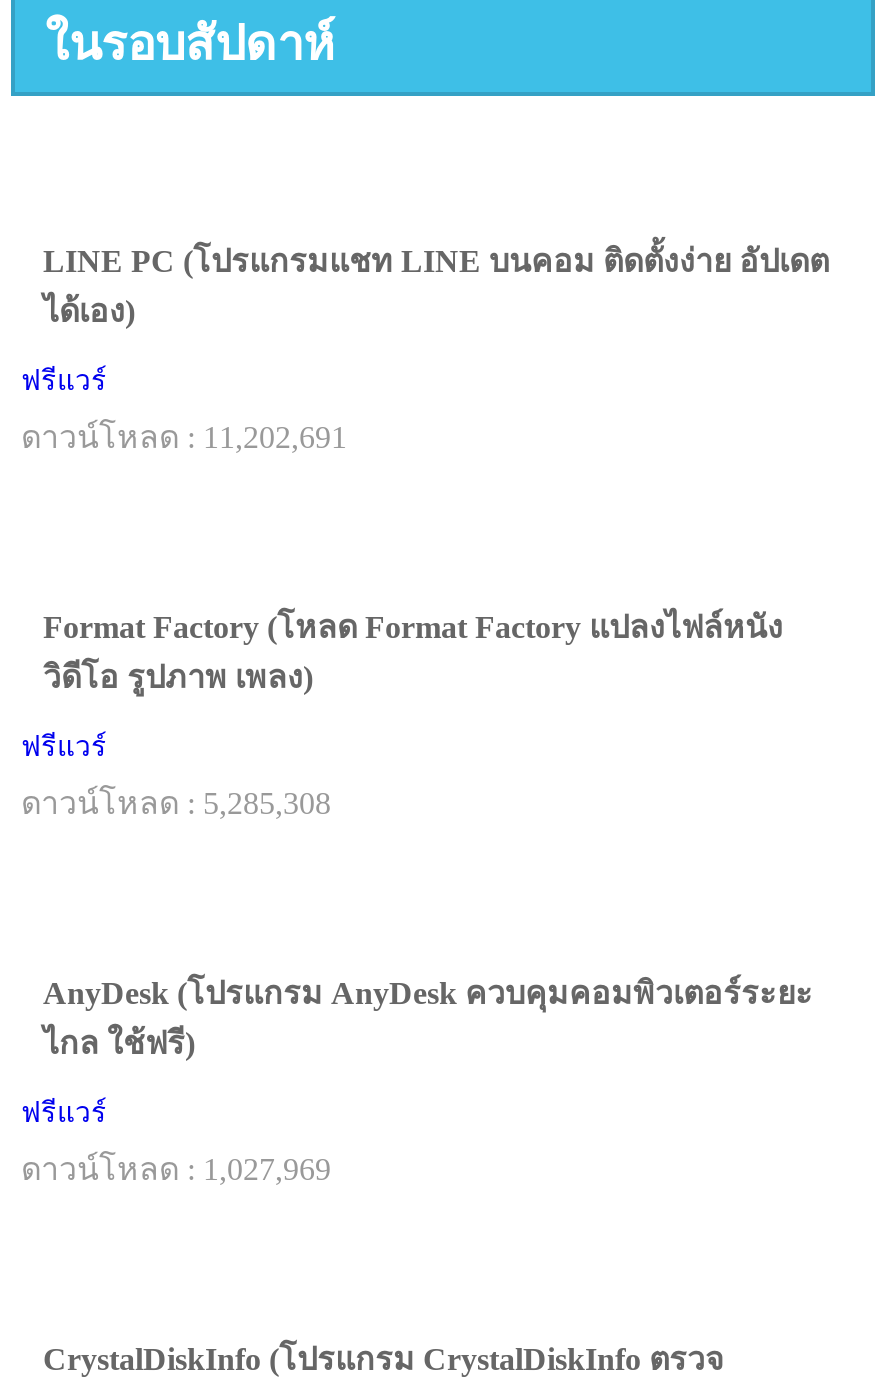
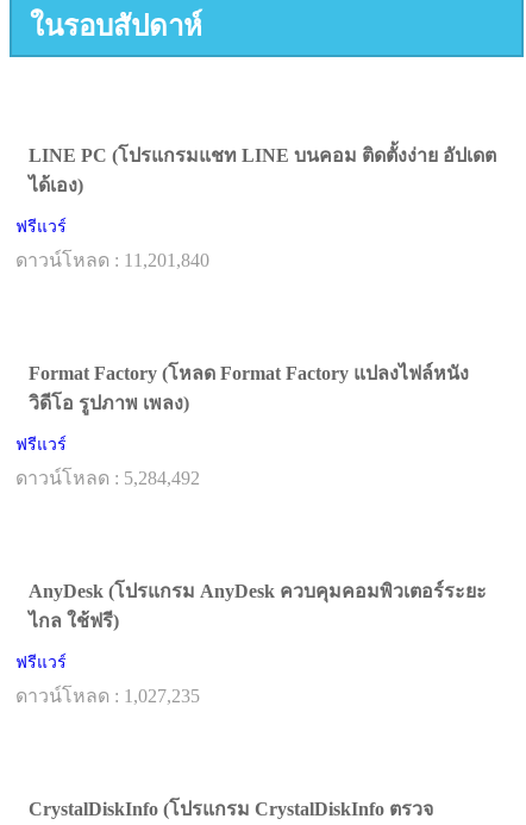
[21,420,347,454] ดาวน์โหลด : 11,202,691 -> [15,250,209,270] ดาวน์โหลด : 11,201,840
[21,786,331,820] ดาวน์โหลด : 5,285,308 -> [15,468,200,488] ดาวน์โหลด : 5,284,492
[21,1152,331,1186] ดาวน์โหลด : 1,027,969 -> [15,686,200,706] ดาวน์โหลด : 1,027,235

